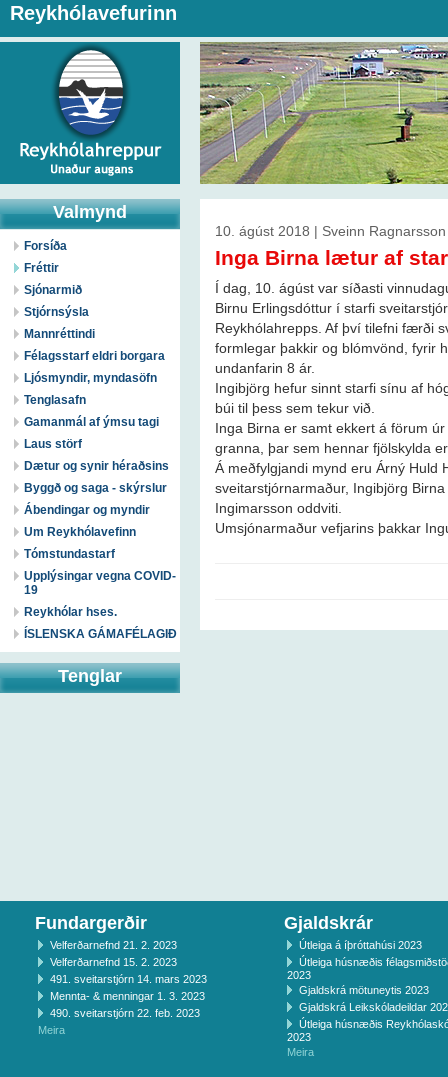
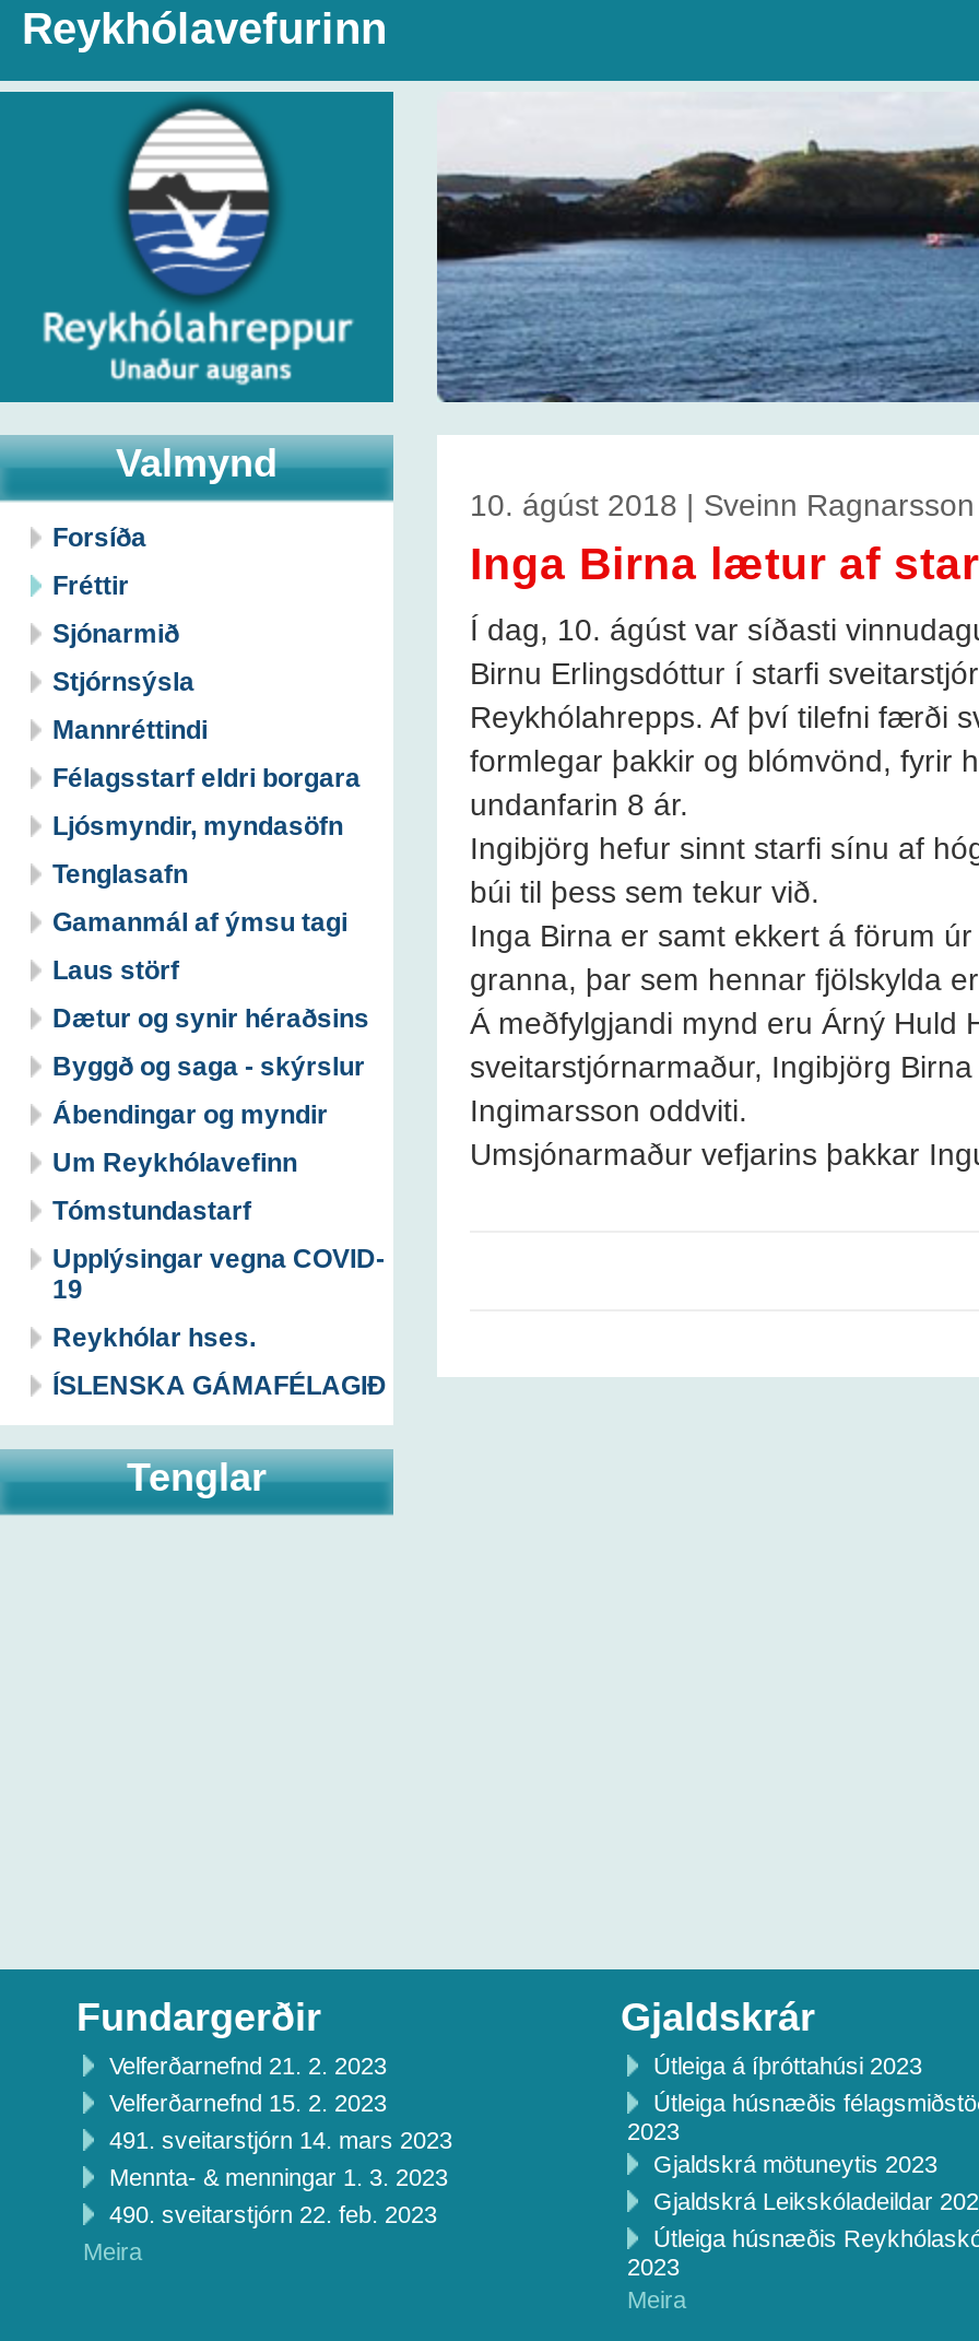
[199,41,445,185] [image] -> [435,92,972,404] [image]

